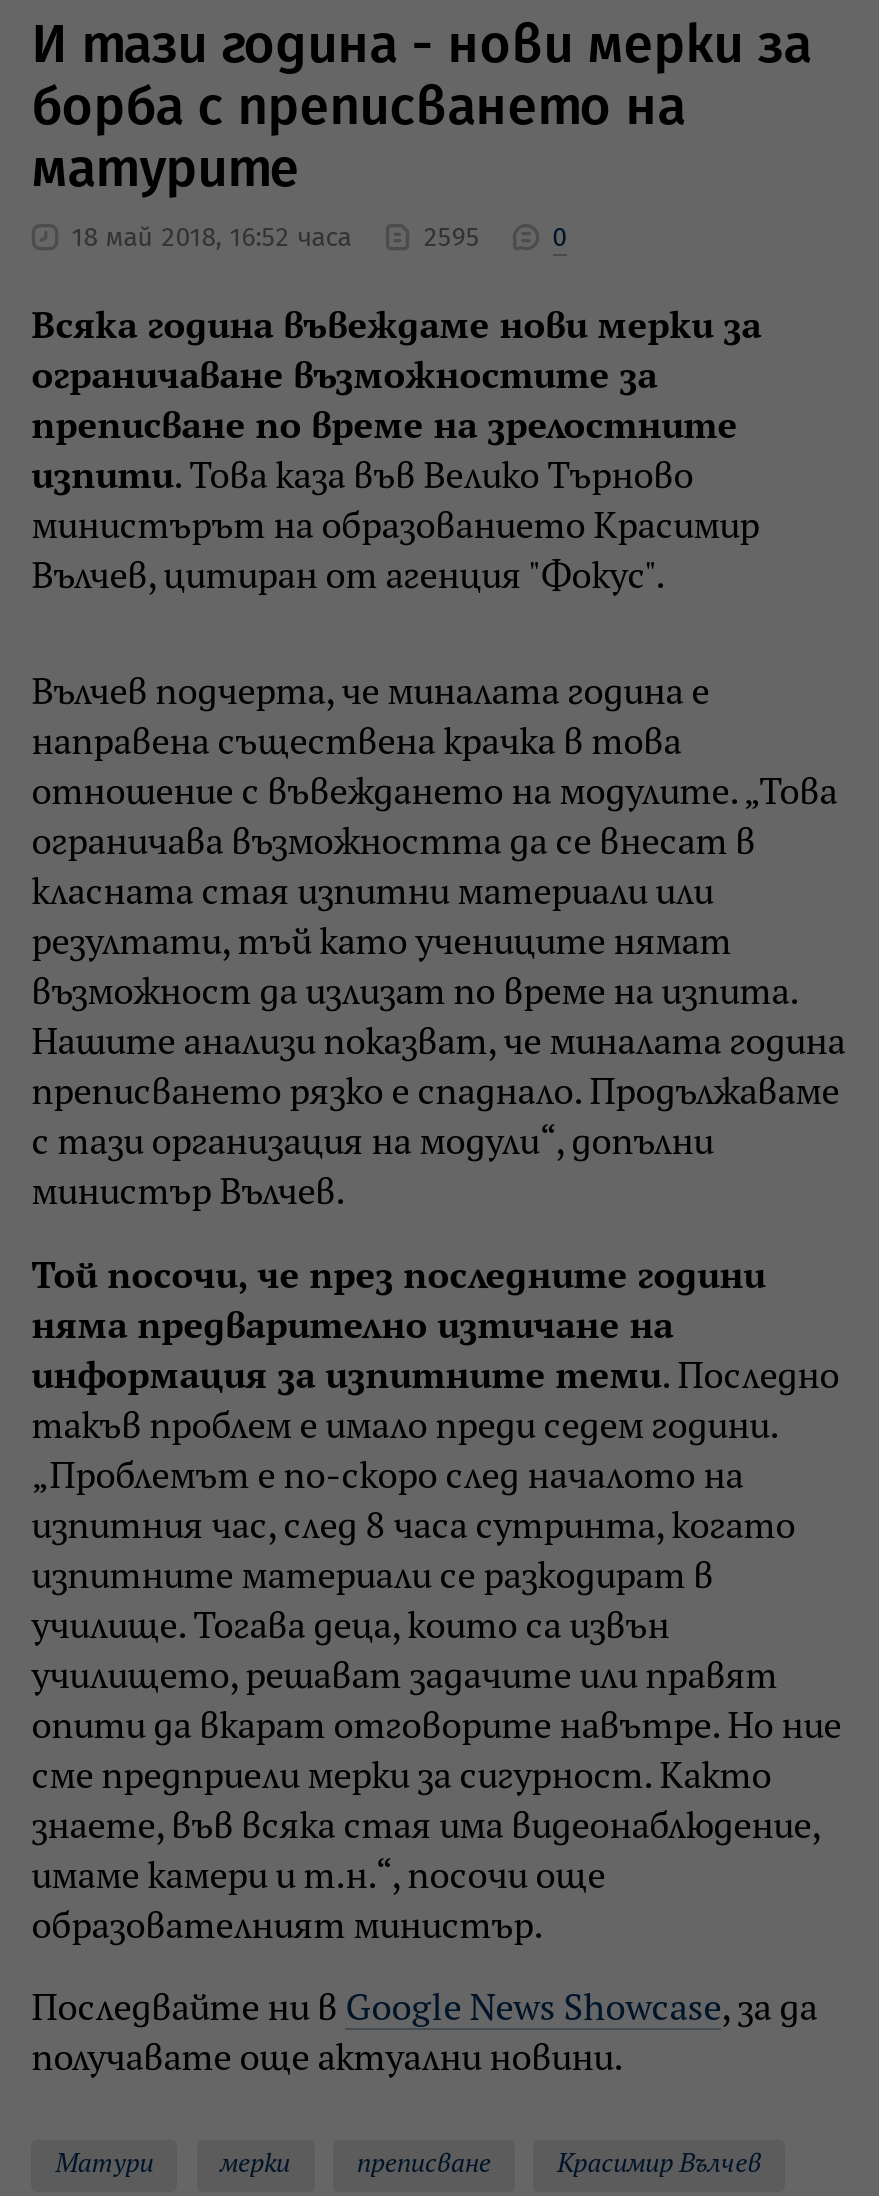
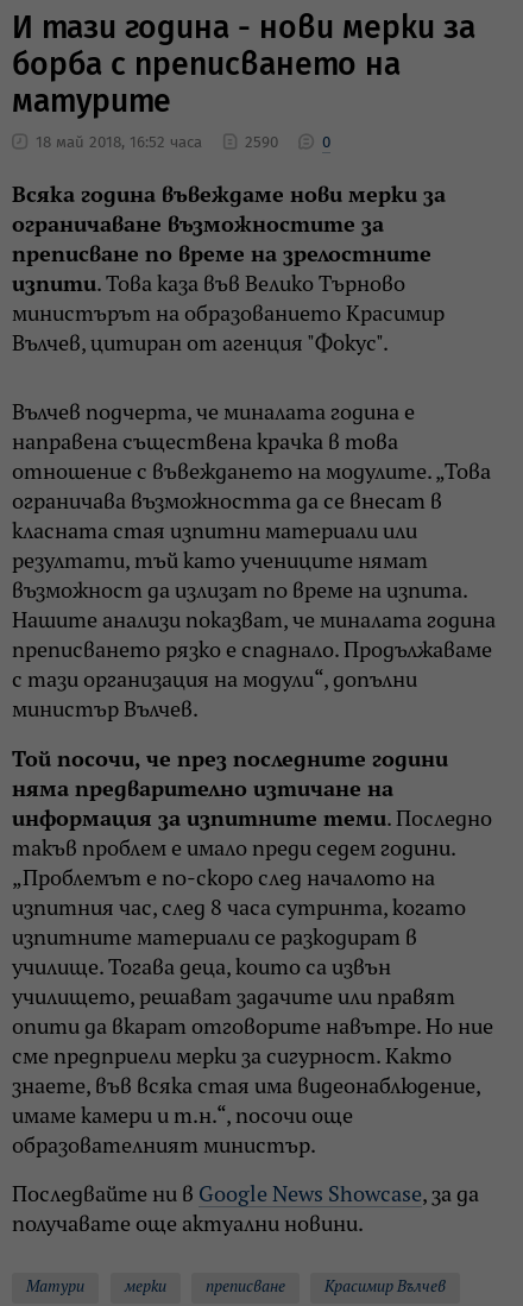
[424,222,480,254] 2595 -> [245,133,279,152] 2590

